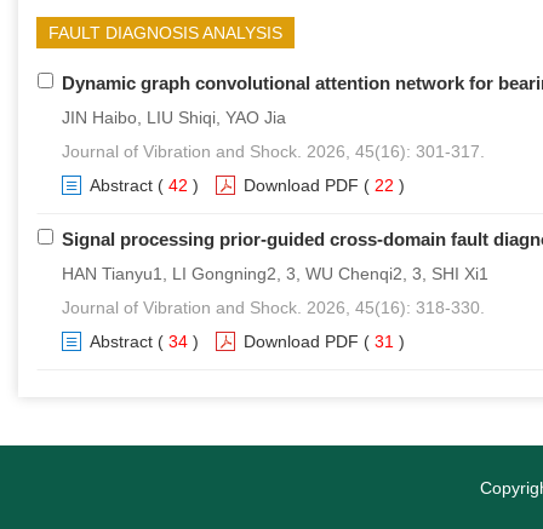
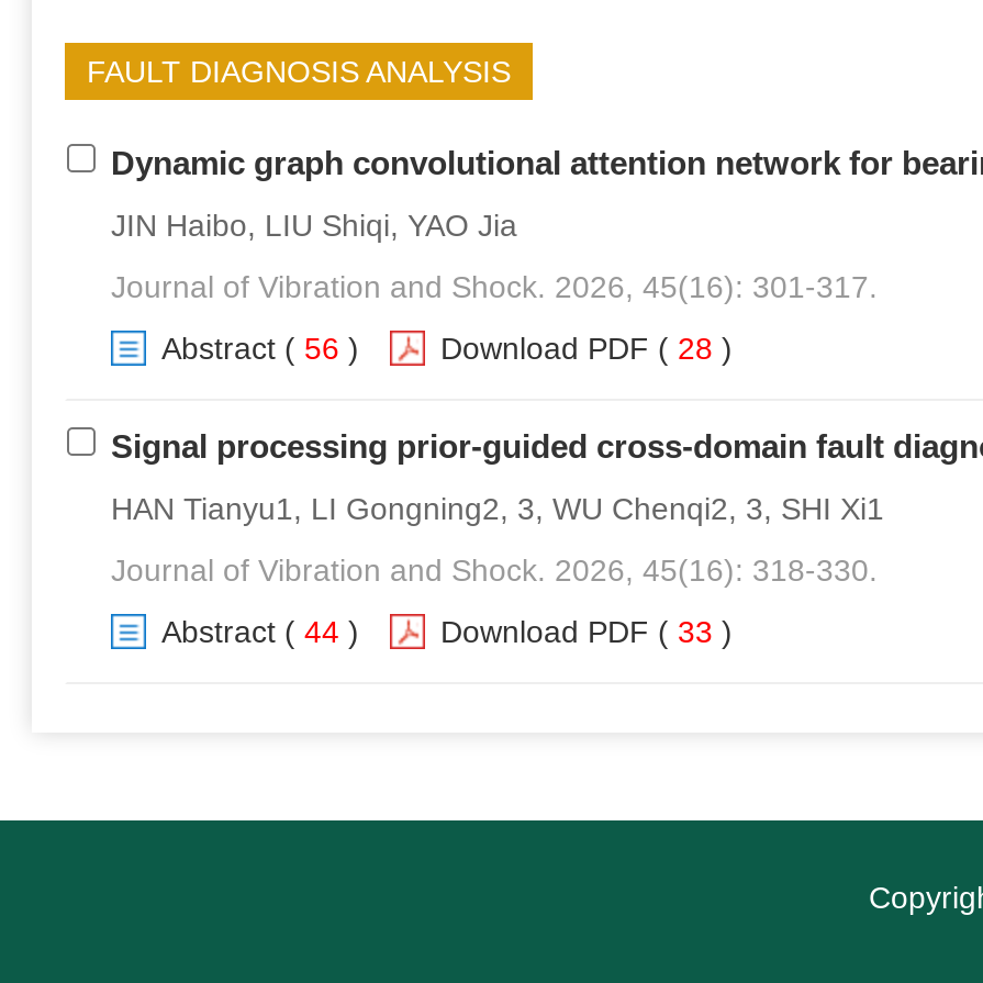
[90,176,204,195] Abstract ( 42) -> [161,331,368,366] Abstract ( 56)
[244,176,405,195] Download PDF ( 22) -> [440,331,733,366] Download PDF ( 28)
[90,332,204,351] Abstract ( 34) -> [161,614,368,649] Abstract ( 44)
[244,332,405,351] Download PDF ( 31) -> [440,614,733,649] Download PDF ( 33)

